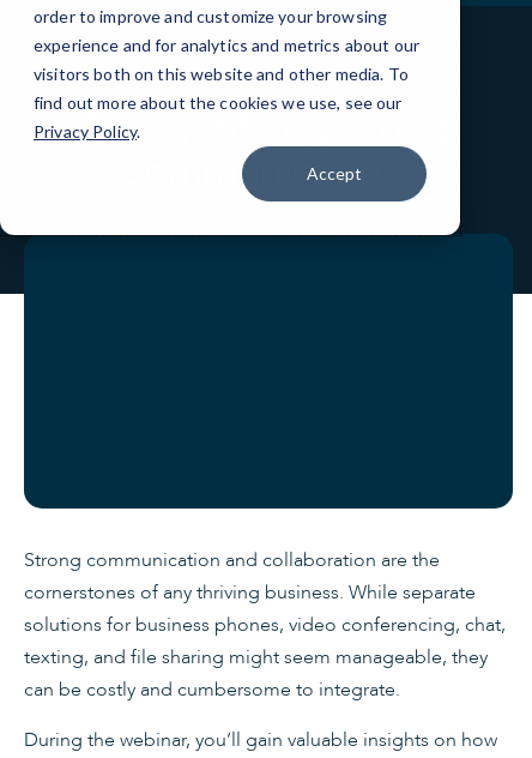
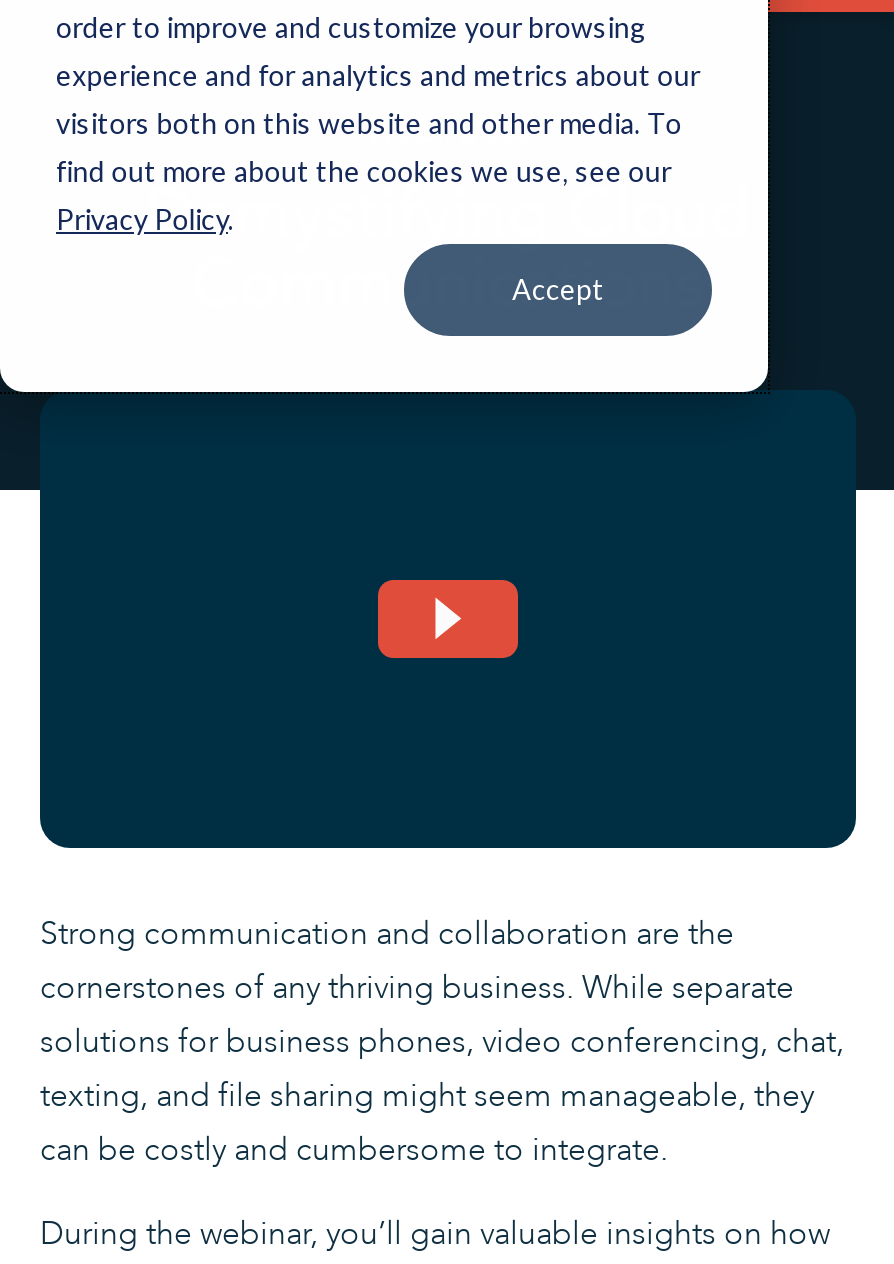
none -> [376,578,520,660] [image]

